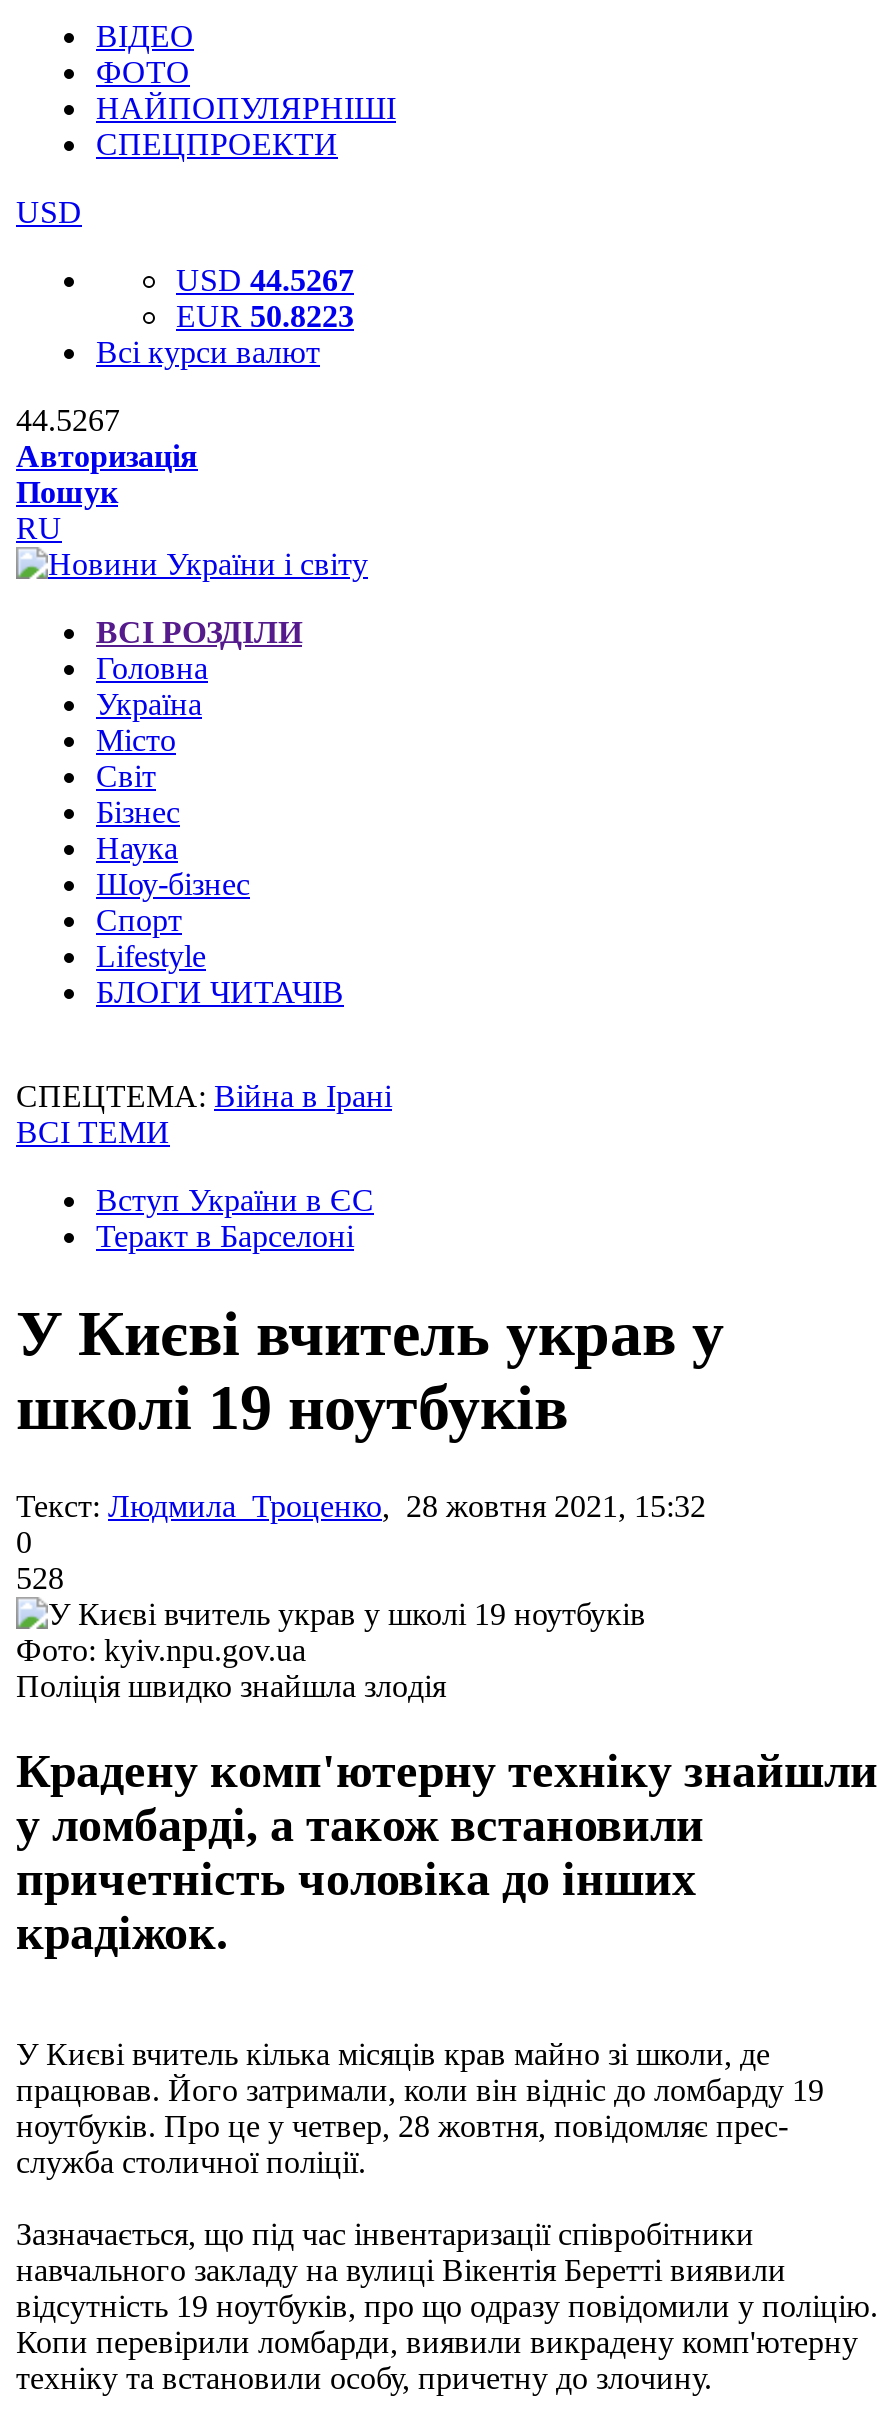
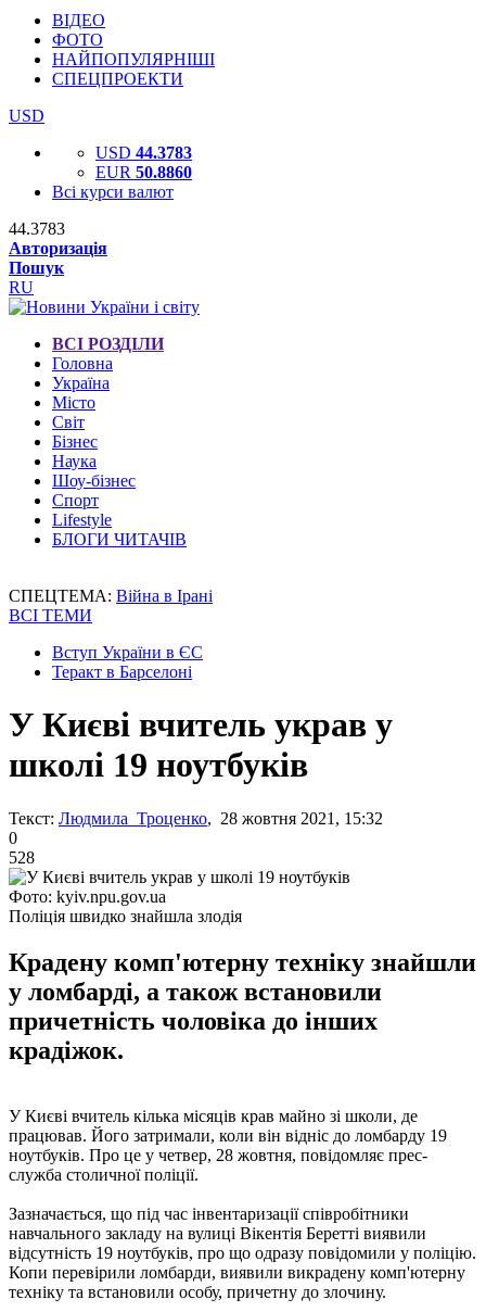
[176,263,354,297] USD 44.5267 -> [95,143,192,162] USD 44.3783
[176,299,354,333] EUR 50.8223 -> [95,163,192,181] EUR 50.8860
[16,403,120,437] 44.5267 -> [9,219,65,238] 44.3783

